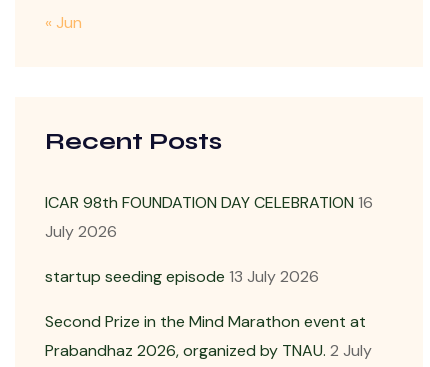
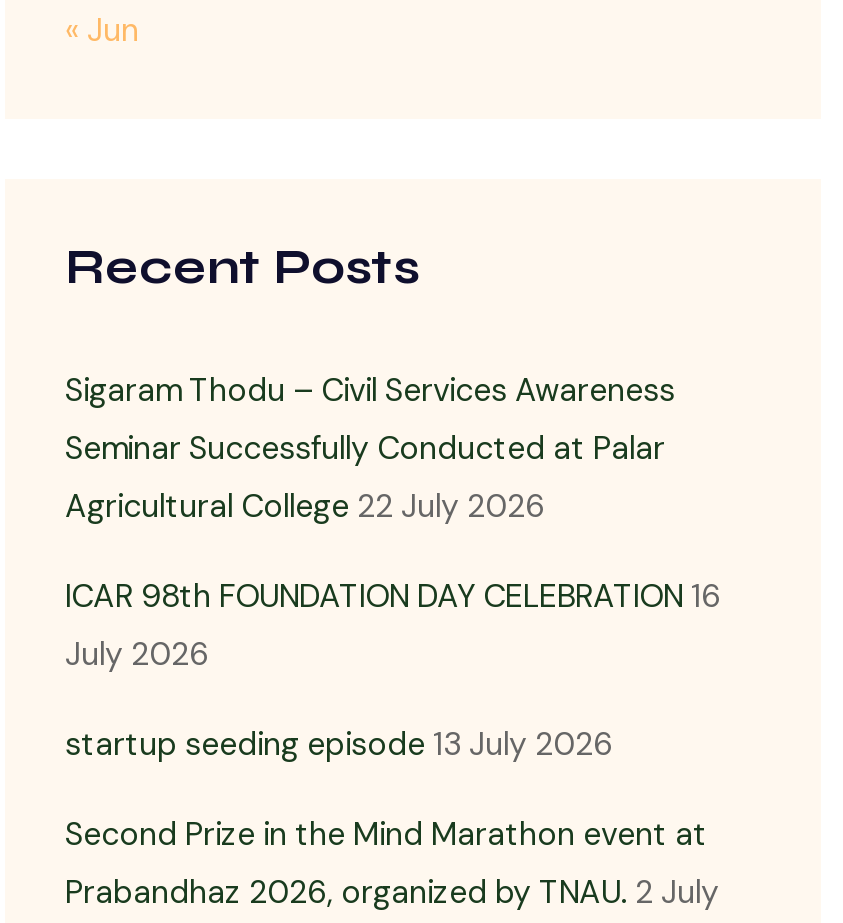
none -> [65,370,675,528] Sigaram Thodu – Civil Services Awareness | Seminar Successfully Conducted at Palar | Agricultural College 22 July 2026

